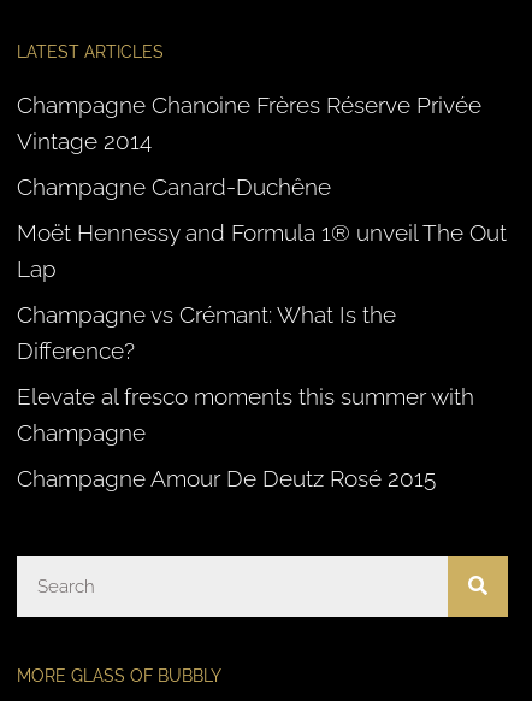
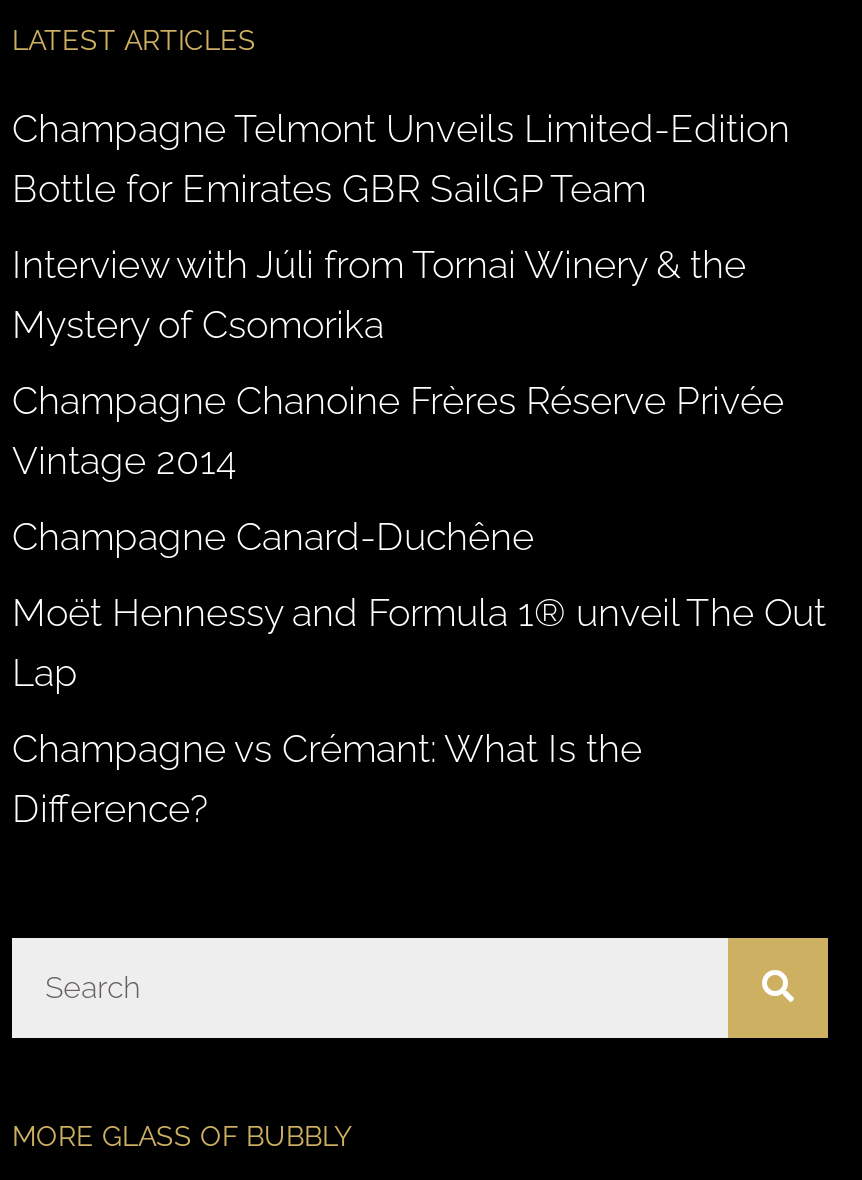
none -> [12,106,790,346] Champagne Telmont Unveils Limited-Edition | Bottle for Emirates GBR SailGP Team | Interview with Júli from Tornai Winery & the | Mystery of Csomorika
moved [17,91,507,364] -> [12,378,826,830]: Champagne Chanoine Frères Réserve Privée | Vintage 2014 | Champagne Canard-Duchêne | Moët Hennessy and Formula 1® unveil The Out | Lap | Champagne vs Crémant: What Is the | Difference?
[17,383,474,491] Elevate al fresco moments this summer with | Champagne | Champagne Amour De Deutz Rosé 2015 -> none

